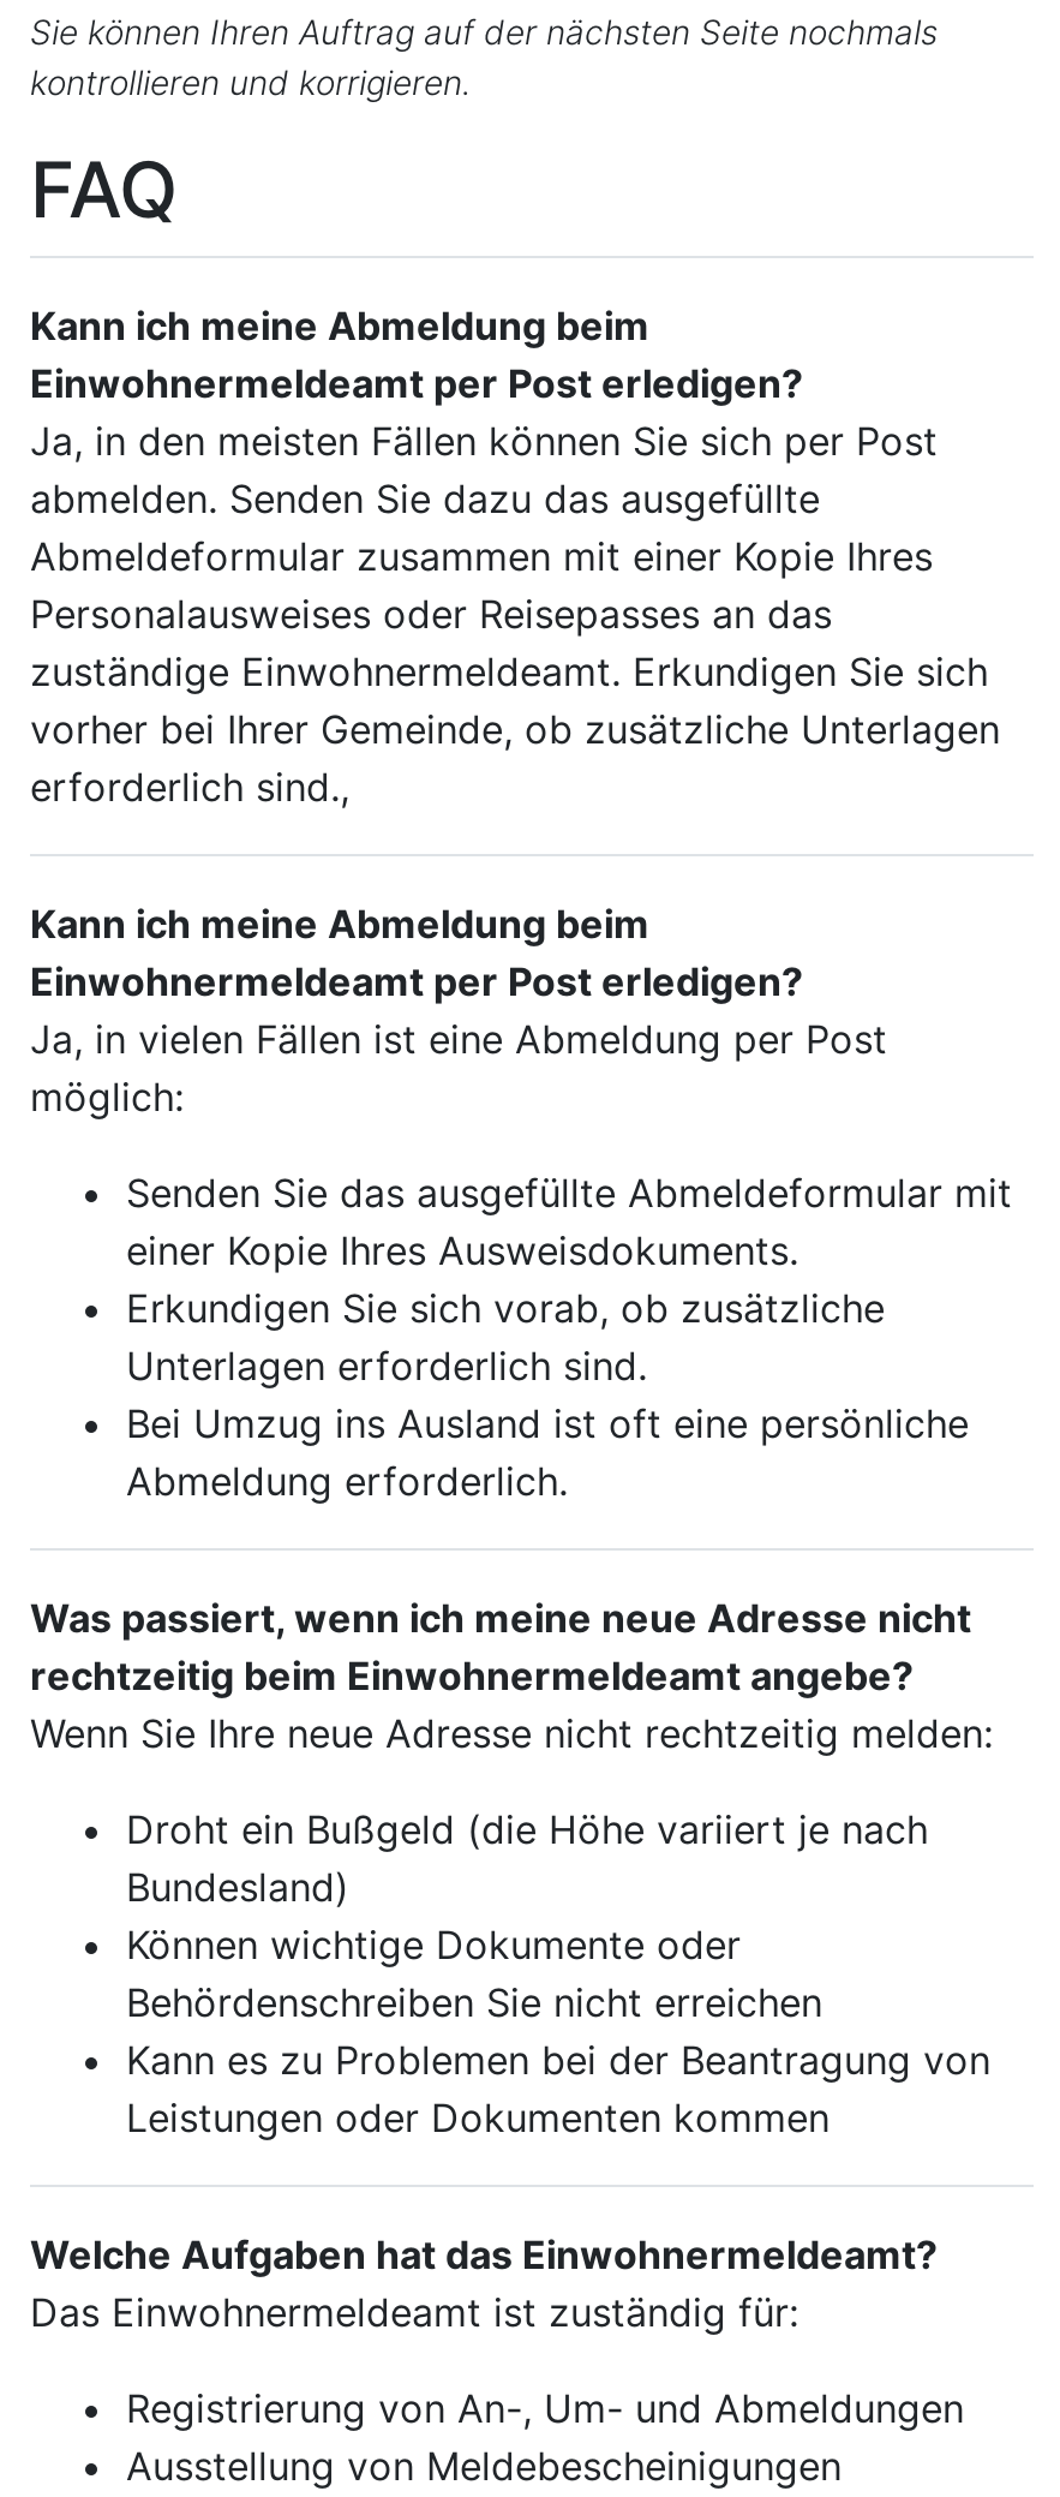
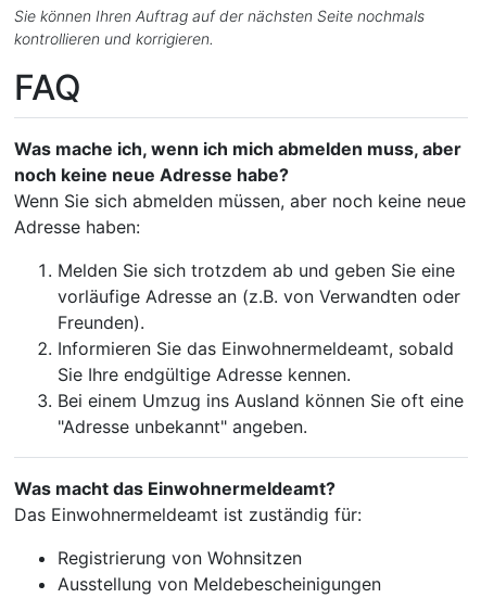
[30,301,1012,2278] Kann ich meine Abmeldung beim | Einwohnermeldeamt per Post erledigen? | Ja, in den meisten Fällen können Sie sich per Post | abmelden. Senden Sie dazu das ausgefüllte | Abmeldeformular zusammen mit einer Kopie Ihres | Personalausweises oder Reisepasses an das | zuständige Einwohnermeldeamt. Erkundigen Sie sich | vorher bei Ihrer Gemeinde, ob zusätzliche Unterlagen | erforderlich sind., | Kann ich meine Abmeldung beim | Einwohnermeldeamt per Post erledigen? | Ja, in vielen Fällen ist eine Abmeldung per Post | möglich: | Senden Sie das ausgefüllte Abmeldeformular mit | einer Kopie Ihres Ausweisdokuments. | Erkundigen Sie sich vorab, ob zusätzliche | Unterlagen erforderlich sind. | Bei Umzug ins Ausland ist oft eine persönliche | Abmeldung erforderlich. | Was passiert, wenn ich meine neue Adresse nicht | rechtzeitig beim Einwohnermeldeamt angebe? | Wenn Sie Ihre neue Adresse nicht rechtzeitig melden: | Droht ein Bußgeld (die Höhe variiert je nach | Bundesland) | Können wichtige Dokumente oder | Behördenschreiben Sie nicht erreichen | Kann es zu Problemen bei der Beantragung von | Leistungen oder Dokumenten kommen | Welche Aufgaben hat das Einwohnermeldeamt? -> [14,138,466,499] Was mache ich, wenn ich mich abmelden muss, aber | noch keine neue Adresse habe? | Wenn Sie sich abmelden müssen, aber noch keine neue | Adresse haben: | Melden Sie sich trotzdem ab und geben Sie eine | vorläufige Adresse an (z.B. von Verwandten oder | Freunden). | Informieren Sie das Einwohnermeldeamt, sobald | Sie Ihre endgültige Adresse kennen. | Bei einem Umzug ins Ausland können Sie oft eine | "Adresse unbekannt" angeben. | Was macht das Einwohnermeldeamt?
[126,2384,964,2432] Registrierung von An-, Um- und Abmeldungen -> [58,547,302,569] Registrierung von Wohnsitzen

